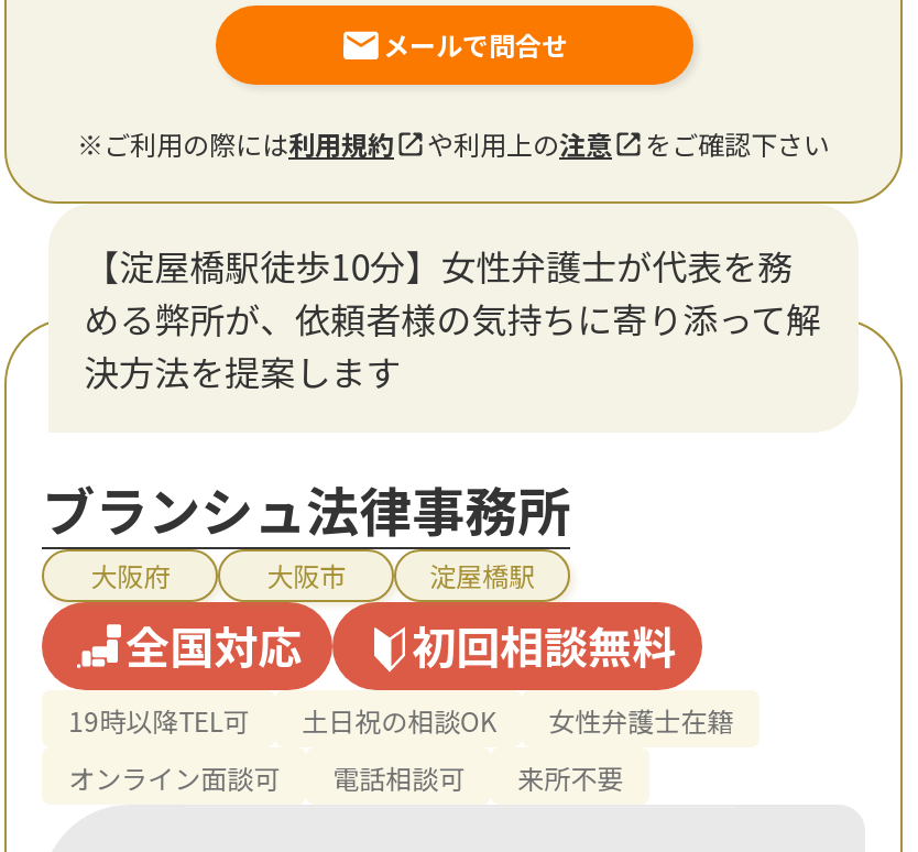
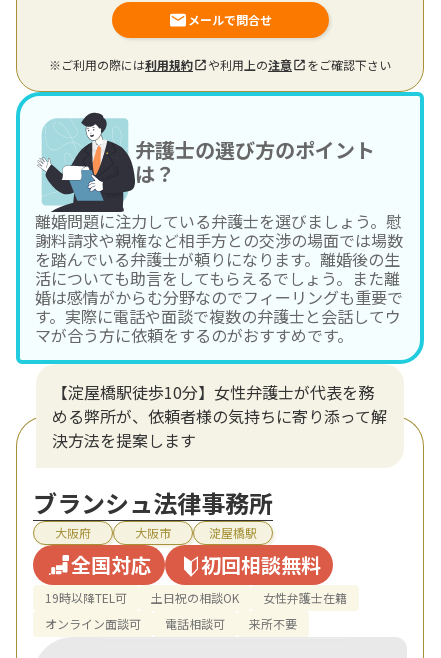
none -> [15,91,425,365] [image] | 弁護士の選び方のポイント | は？ | 離婚問題に注力している弁護士を選びましょう。慰 | 謝料請求や親権など相手方との交渉の場面では場数 | を踏んでいる弁護士が頼りになります。離婚後の生 | 活についても助言をしてもらえるでしょう。また離 | 婚は感情がからむ分野なのでフィーリングも重要で | す。実際に電話や面談で複数の弁護士と会話してウ | マが合う方に依頼をするのがおすすめです。

